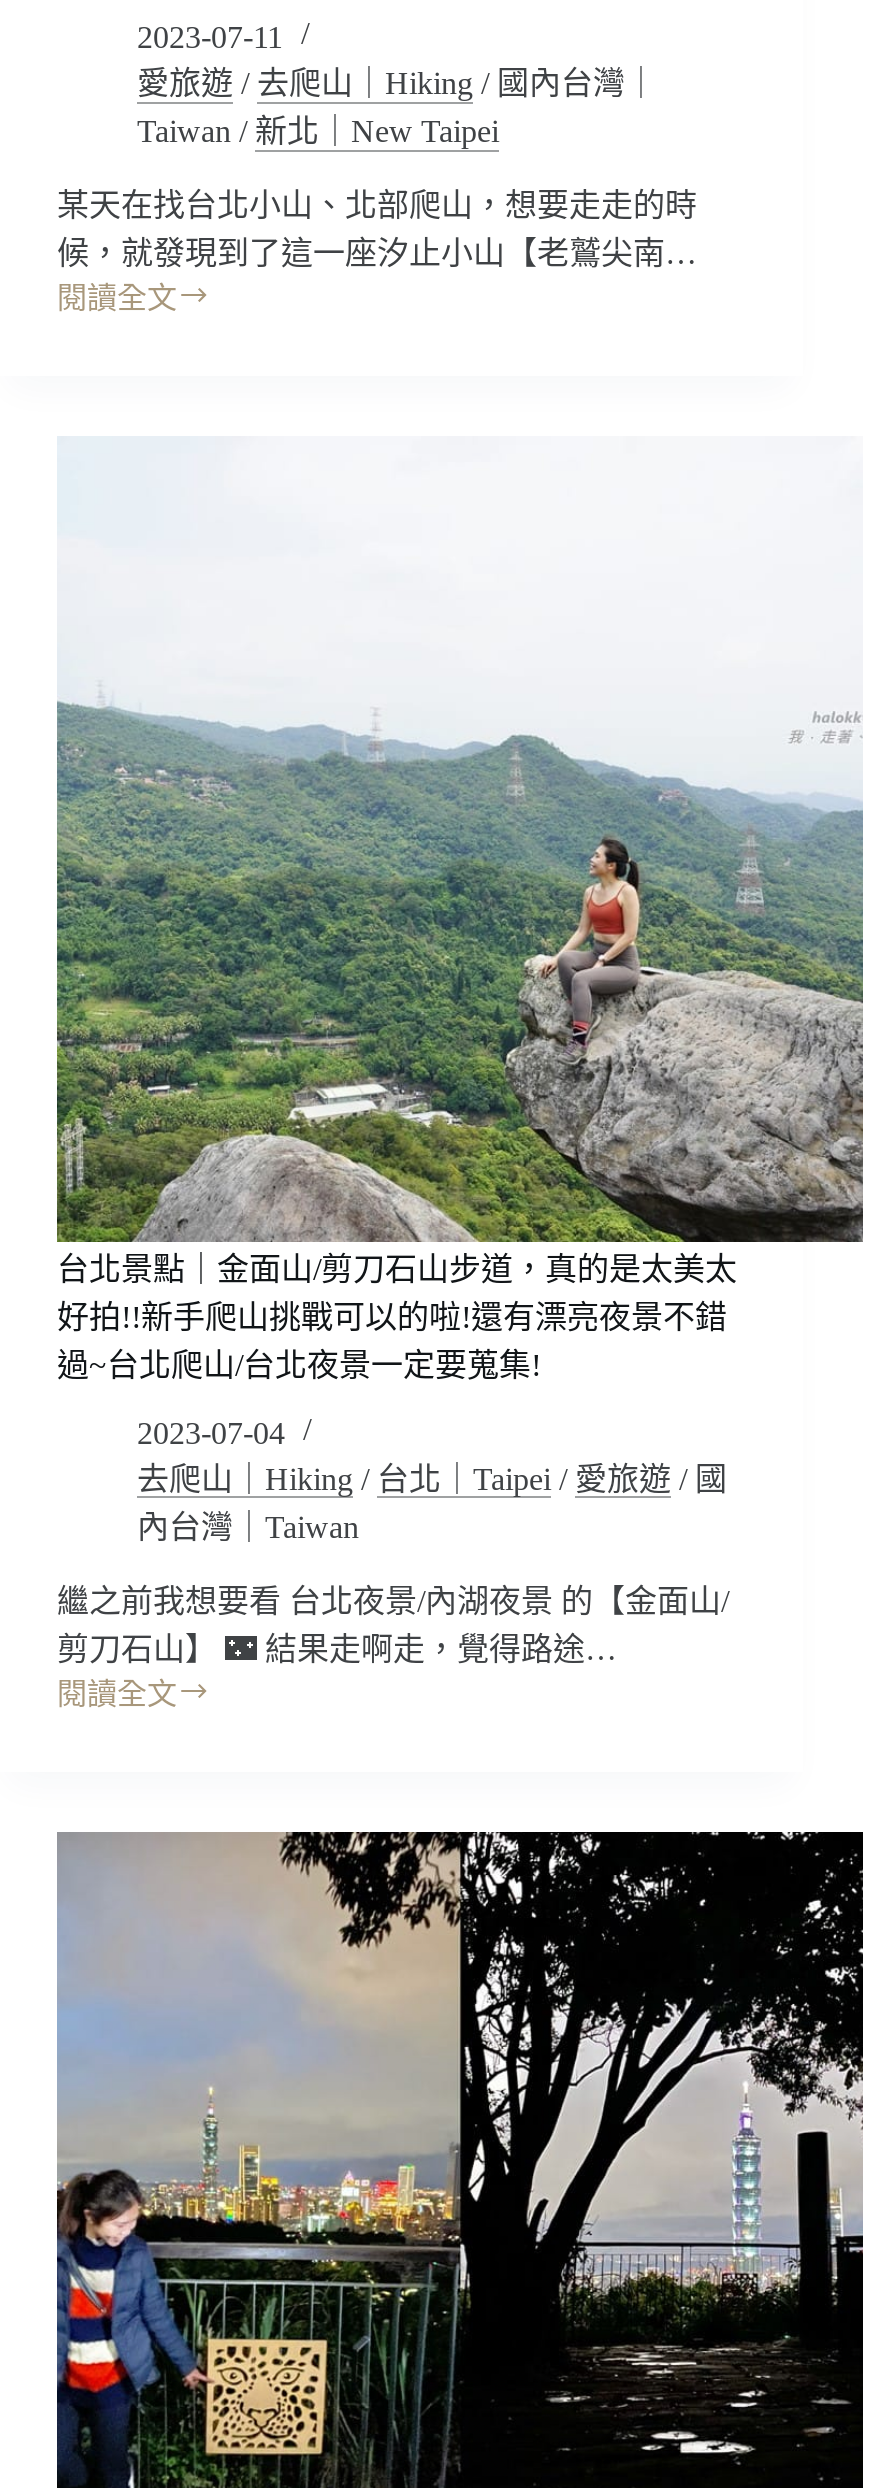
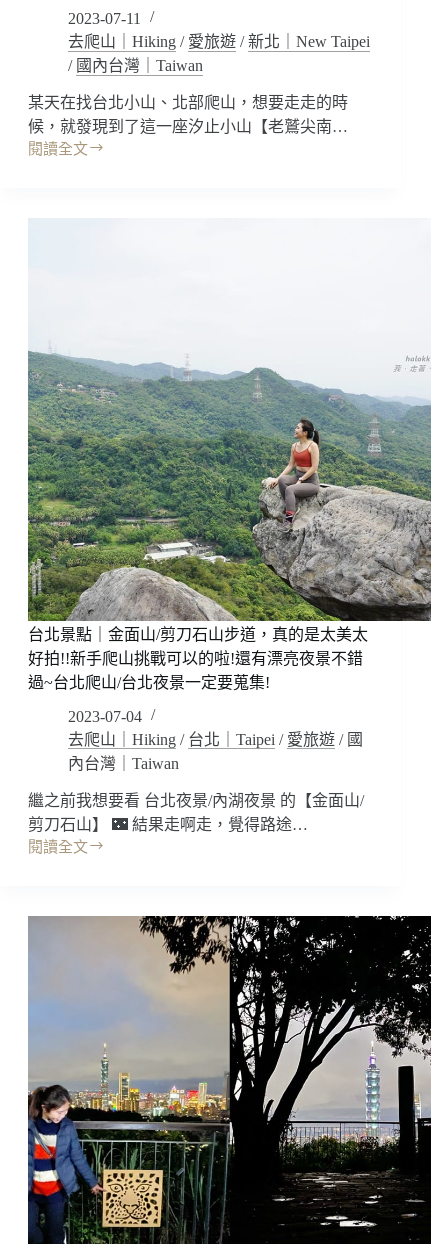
[137,66,657,148] 愛旅遊/去爬山｜Hiking /國內台灣｜ | Taiwan /新北｜New Taipei -> [68,33,370,74] 去爬山｜Hiking /愛旅遊/新北｜New Taipei | /國內台灣｜Taiwan

